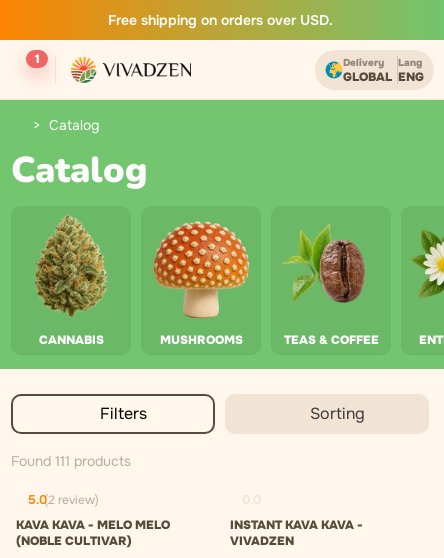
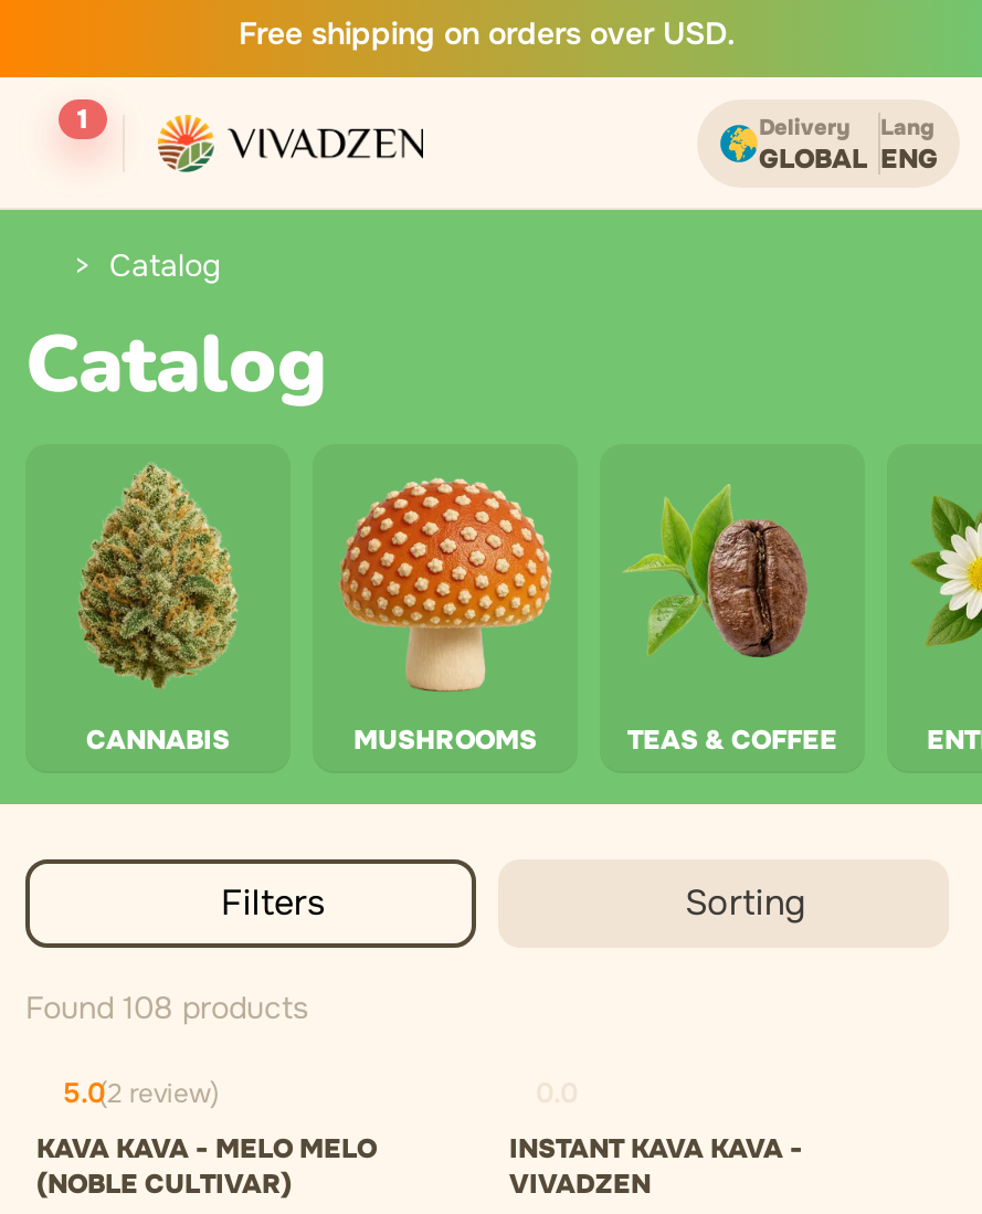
[11,452,131,470] Found 111 products -> [25,988,308,1028] Found 108 products

